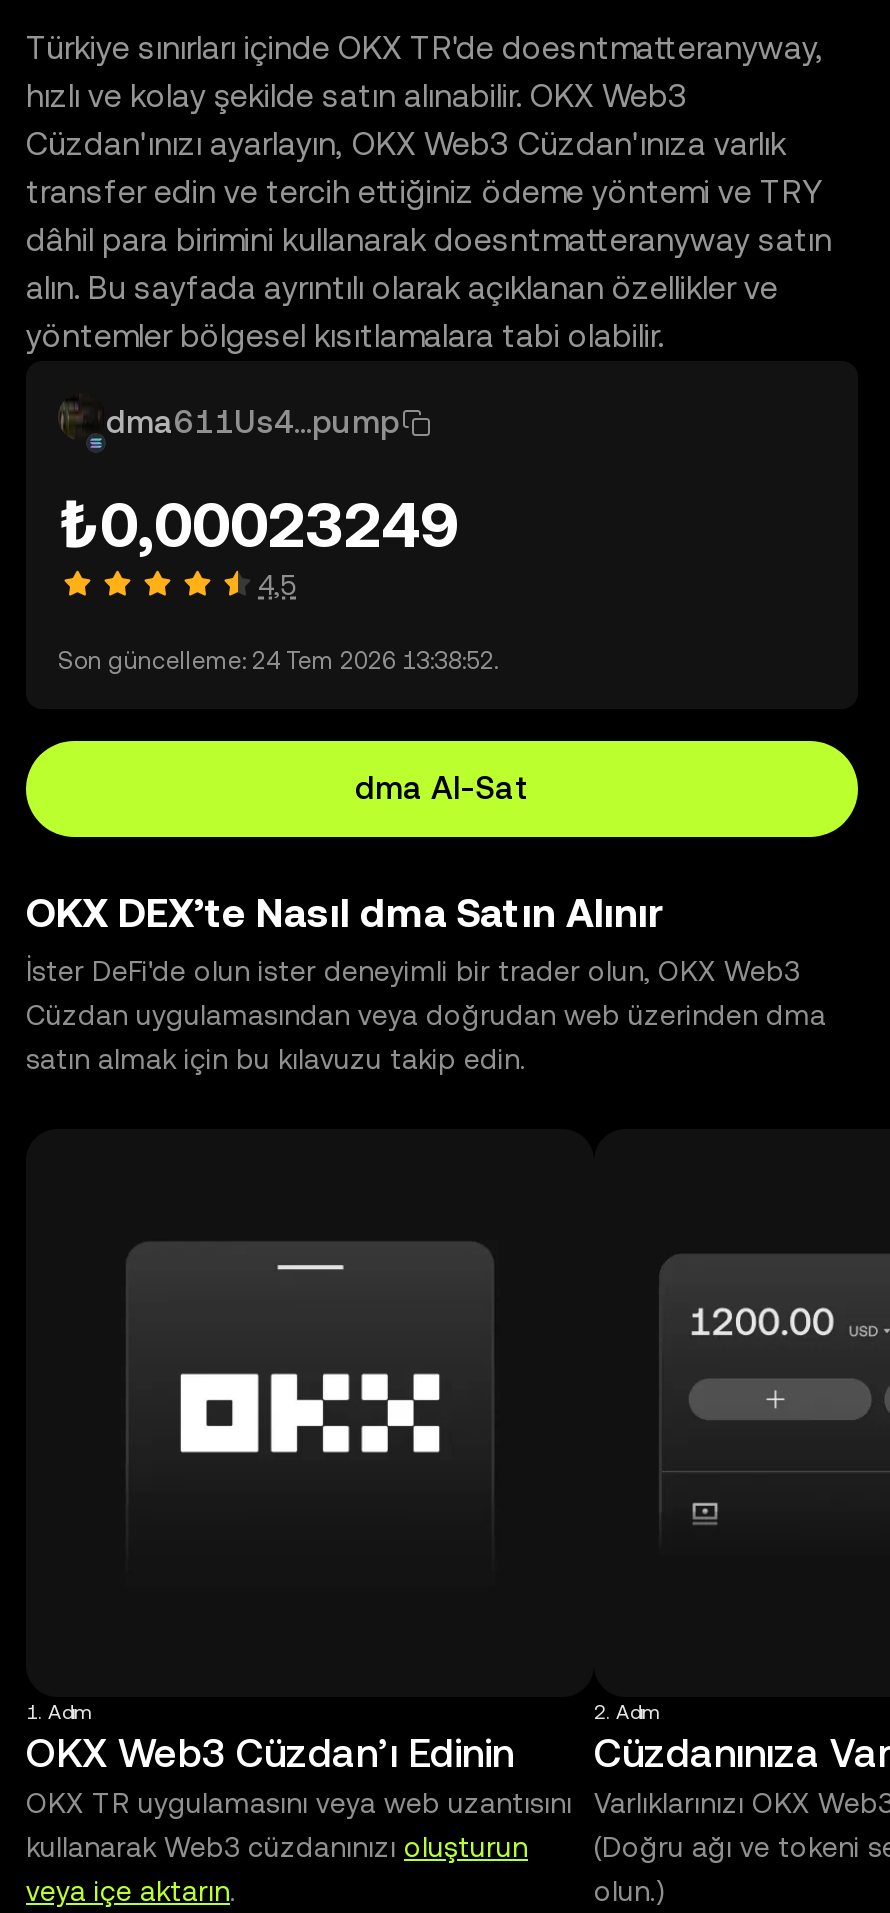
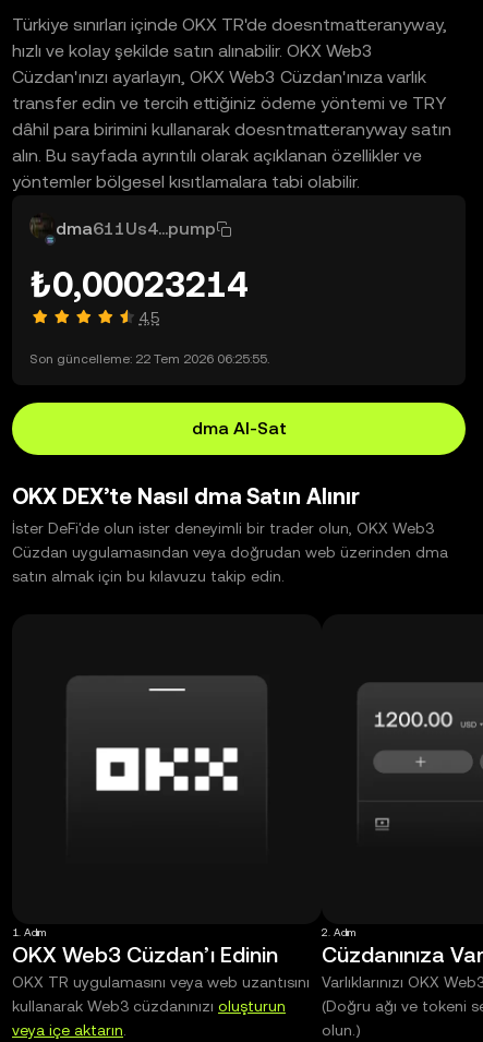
[58,487,458,561] ₺0,00023249 -> [29,264,247,304] ₺0,00023214
[58,647,498,675] Son güncelleme: 24 Tem 2026 13:38:52. -> [29,351,269,367] Son güncelleme: 22 Tem 2026 06:25:55.

